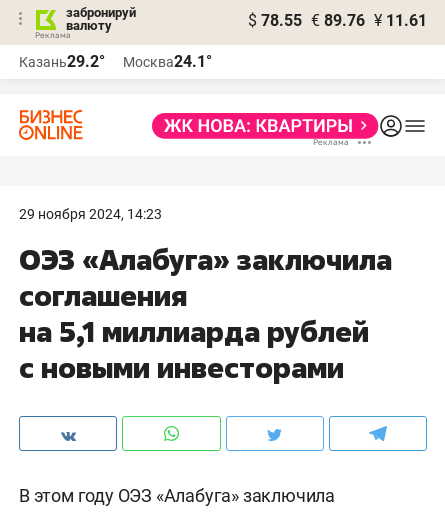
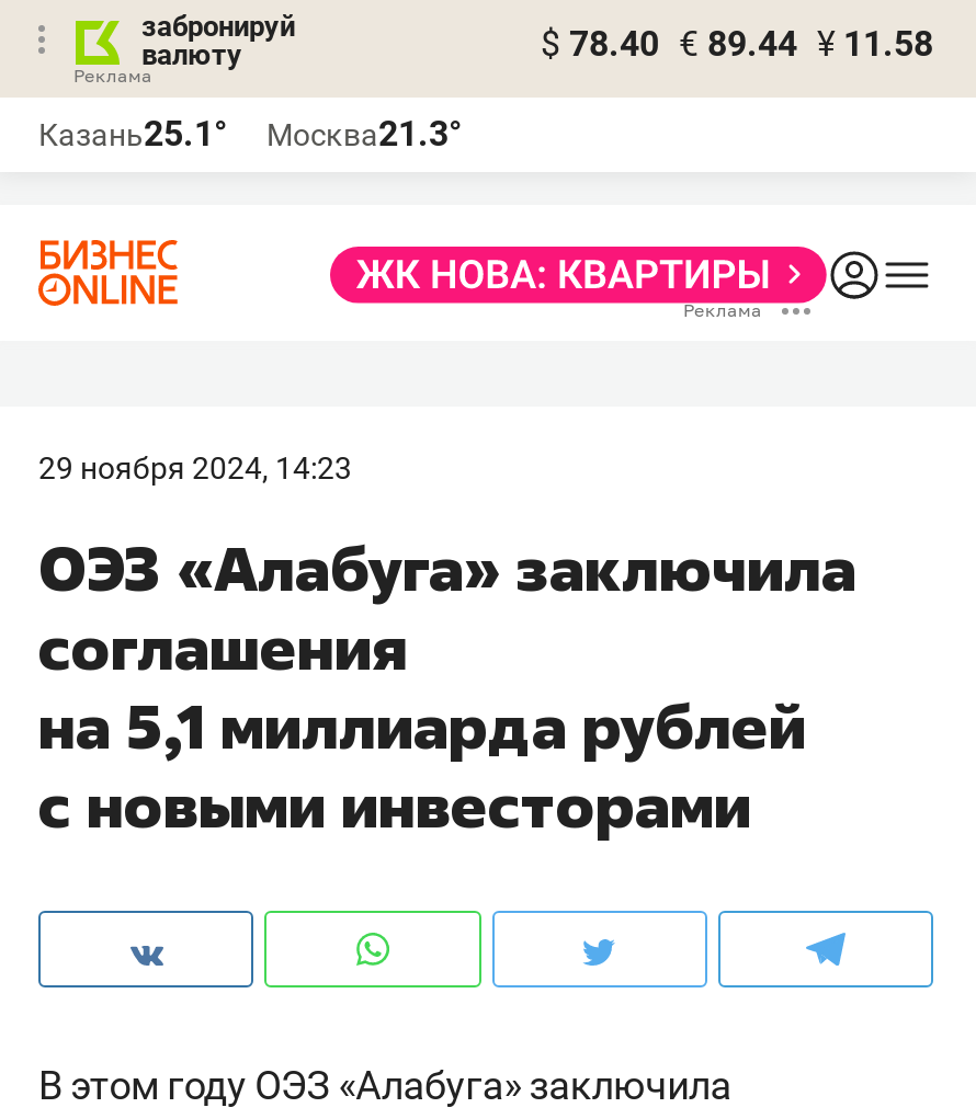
[248,11,427,30] $ 78.55 € 89.76 ¥ 11.61 -> [541,23,933,65] $ 78.40 € 89.44 ¥ 11.58
[19,52,105,71] Казань29.2° -> [38,113,227,155] Казань25.1°
[123,52,212,71] Москва24.1° -> [266,113,462,155] Москва21.3°

